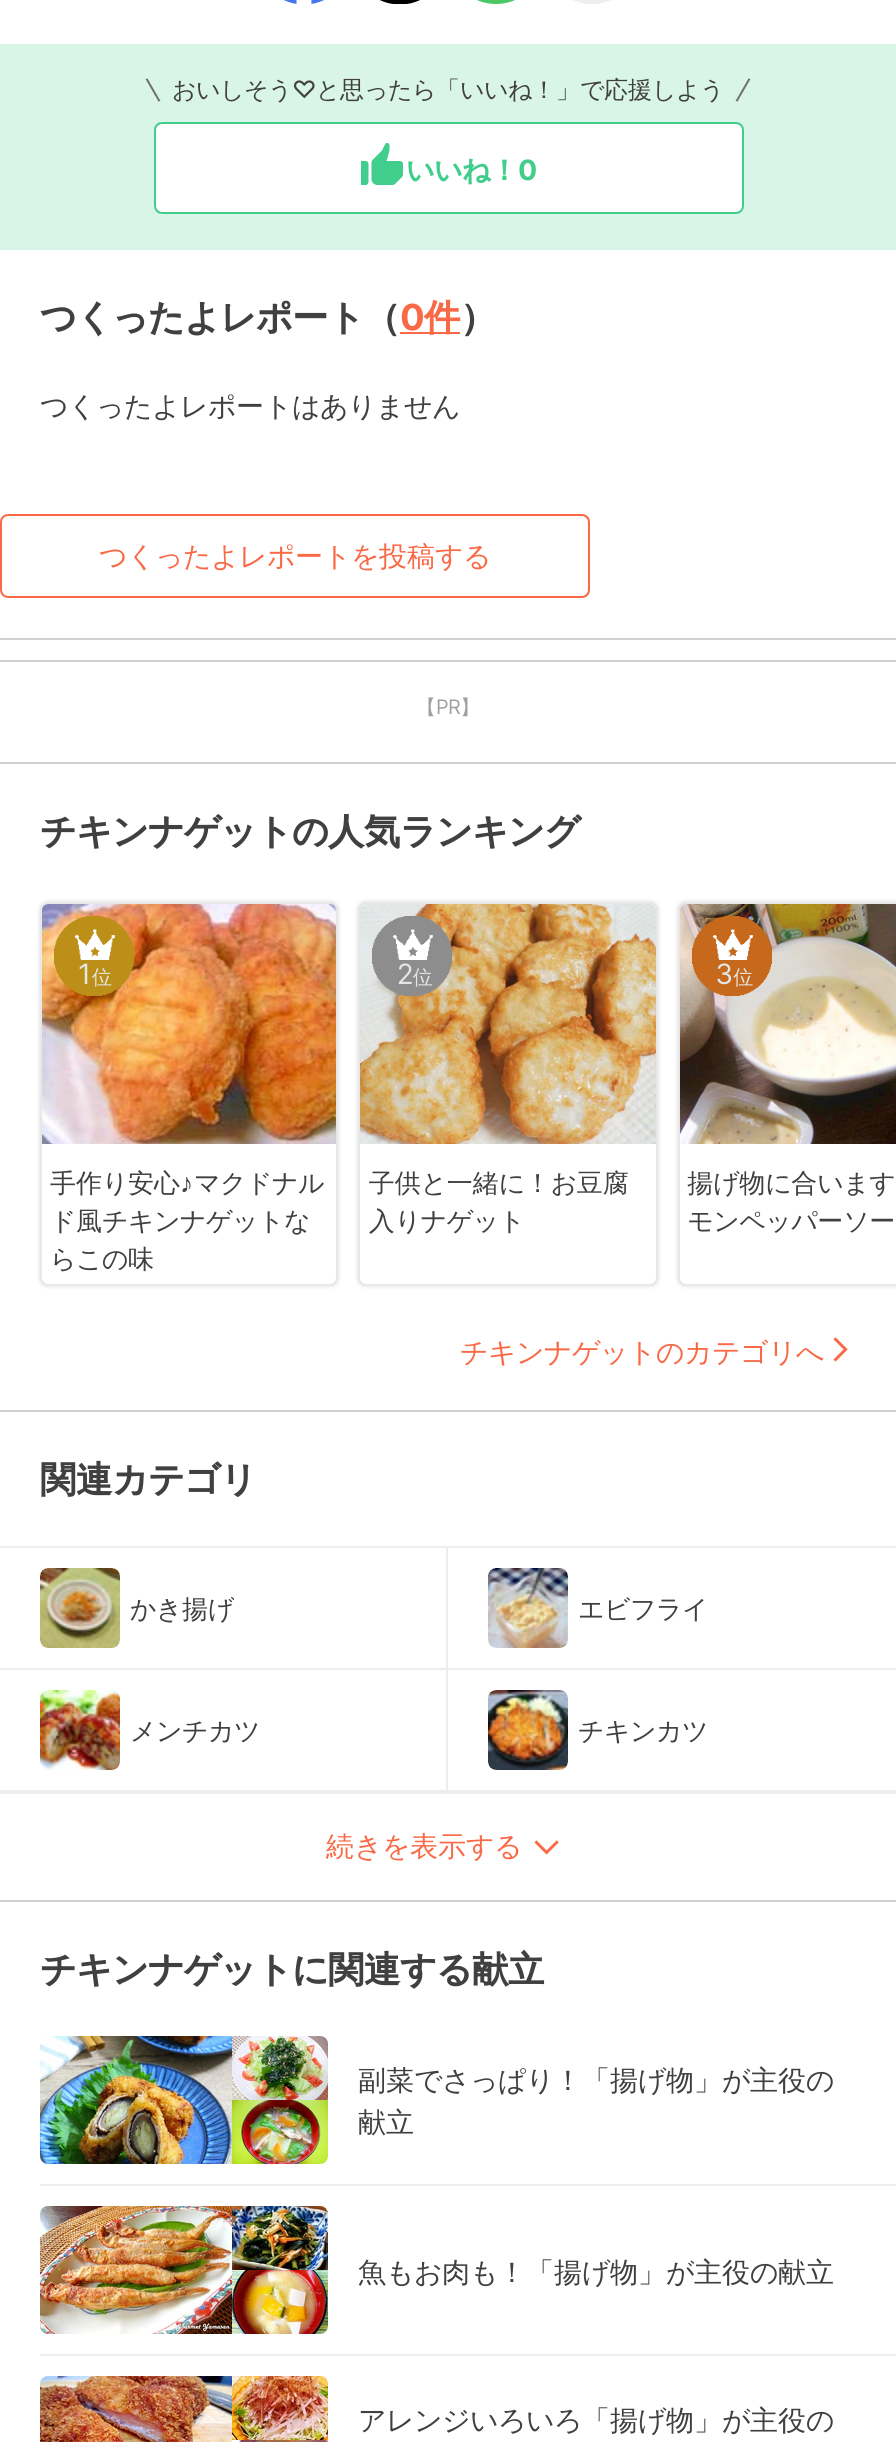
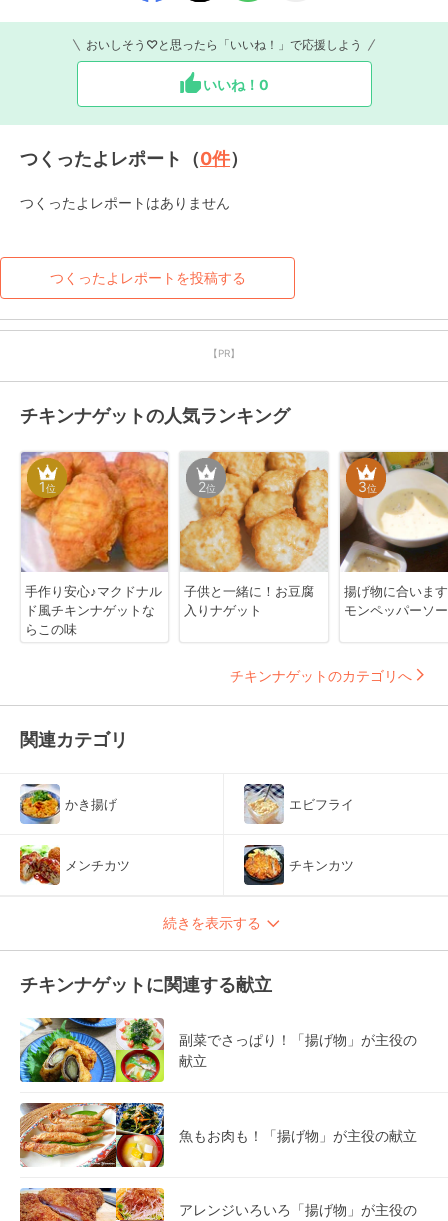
[38,1566,122,1650] [image] -> [20,783,60,825] [image]

